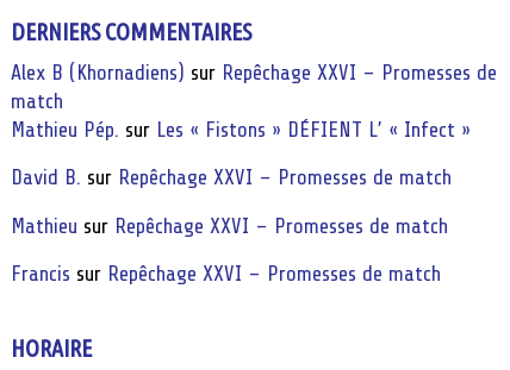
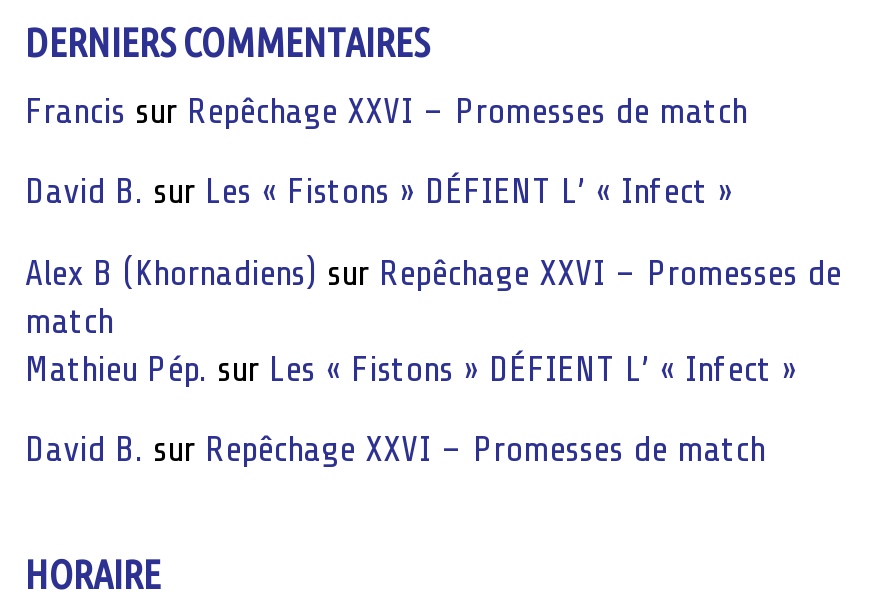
none -> [25,171,733,211] David B. sur Les « Fistons » DÉFIENT L’ « Infect »
moved [11,60,497,189] -> [25,252,841,469]: Alex B (Khornadiens) sur Repêchage XXVI – Promesses de | match | Mathieu Pép. sur Les « Fistons » DÉFIENT L’ « Infect » | David B. sur Repêchage XXVI – Promesses de match
[11,214,448,237] Mathieu sur Repêchage XXVI – Promesses de match -> none
moved [11,262,441,286] -> [25,90,747,130]: Francis sur Repêchage XXVI – Promesses de match

